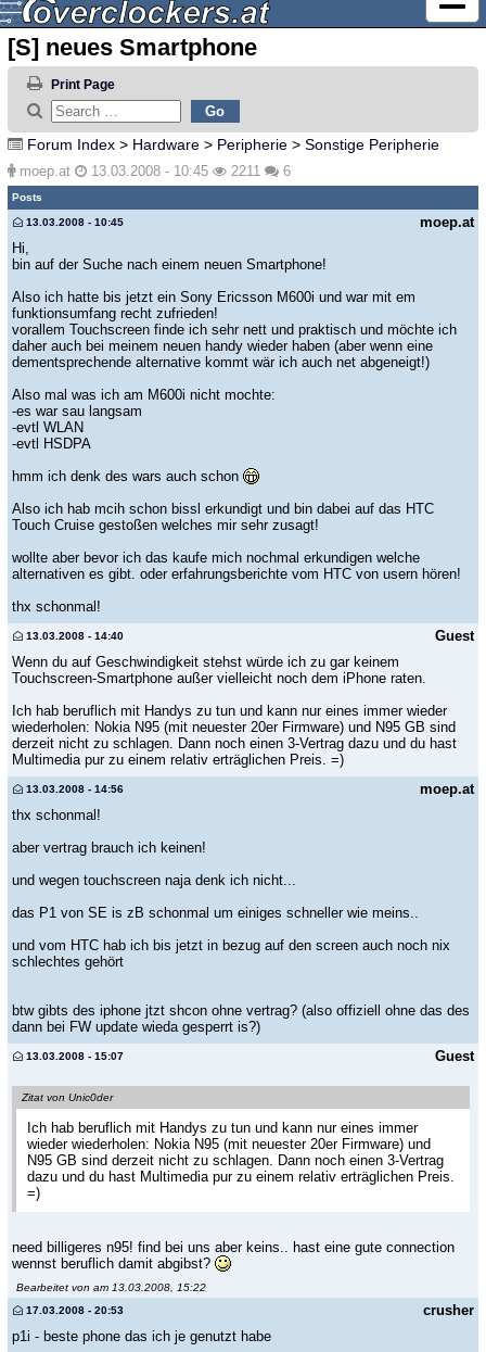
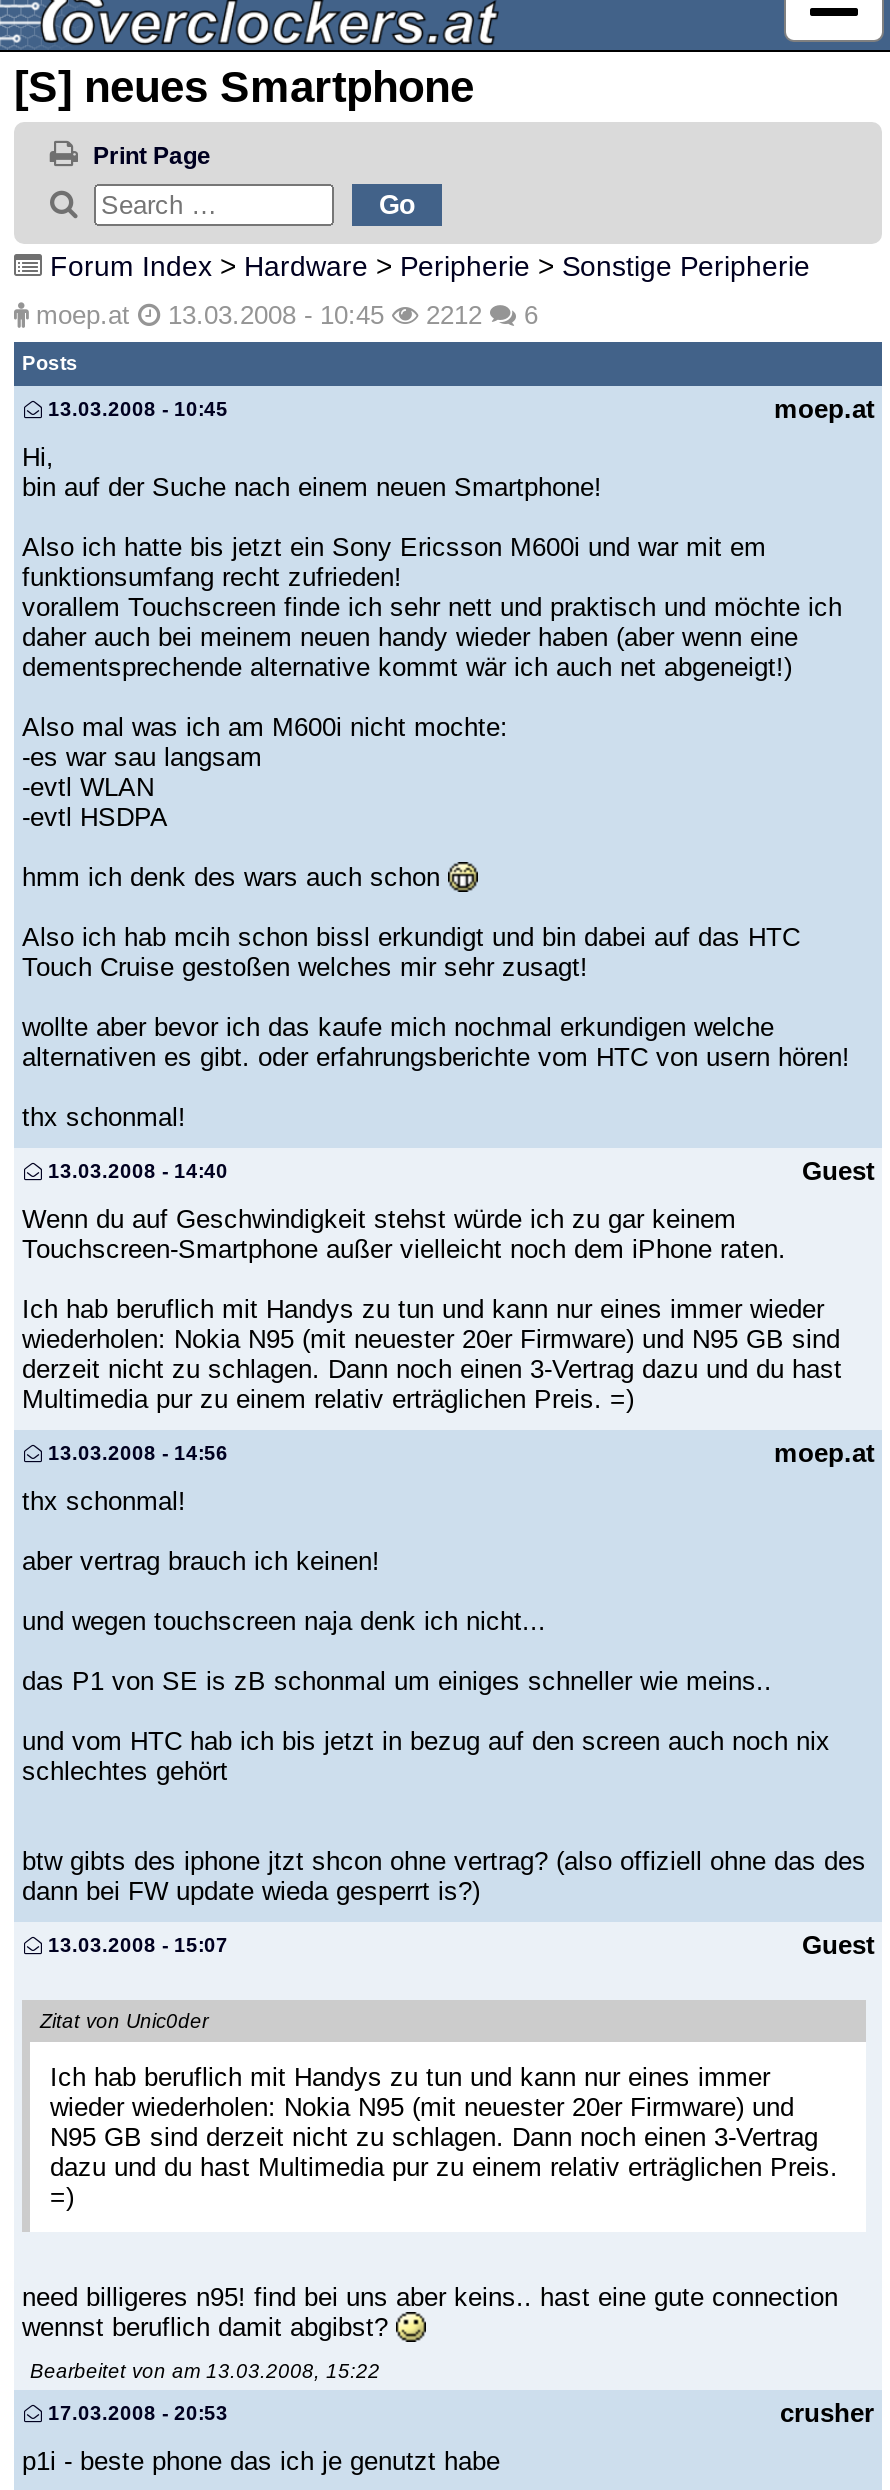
[15,163,291,179] moep.at 13.03.2008 - 10:45 2211 6 -> [28,300,538,330] moep.at 13.03.2008 - 10:45 2212 6

